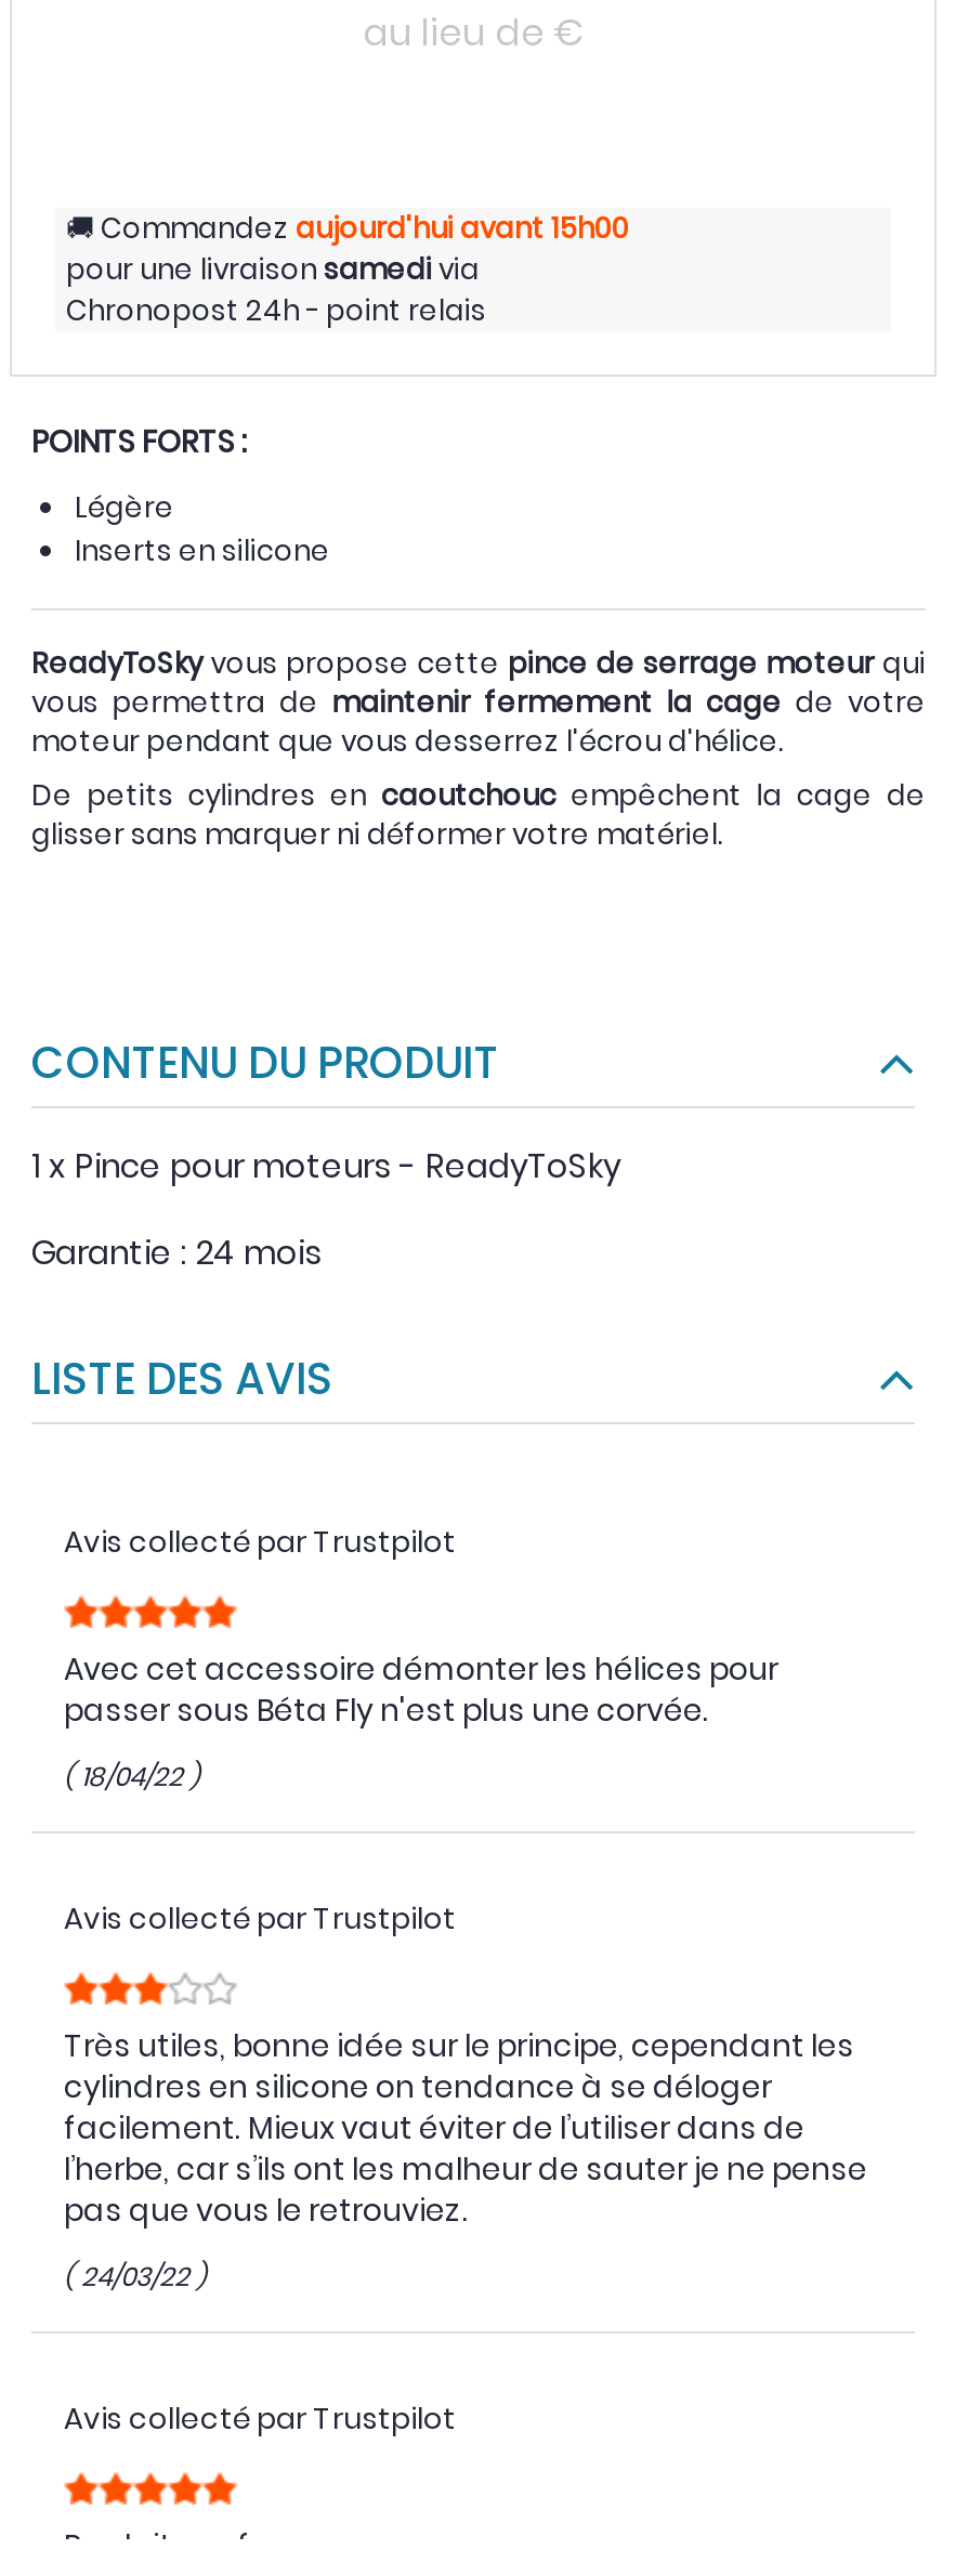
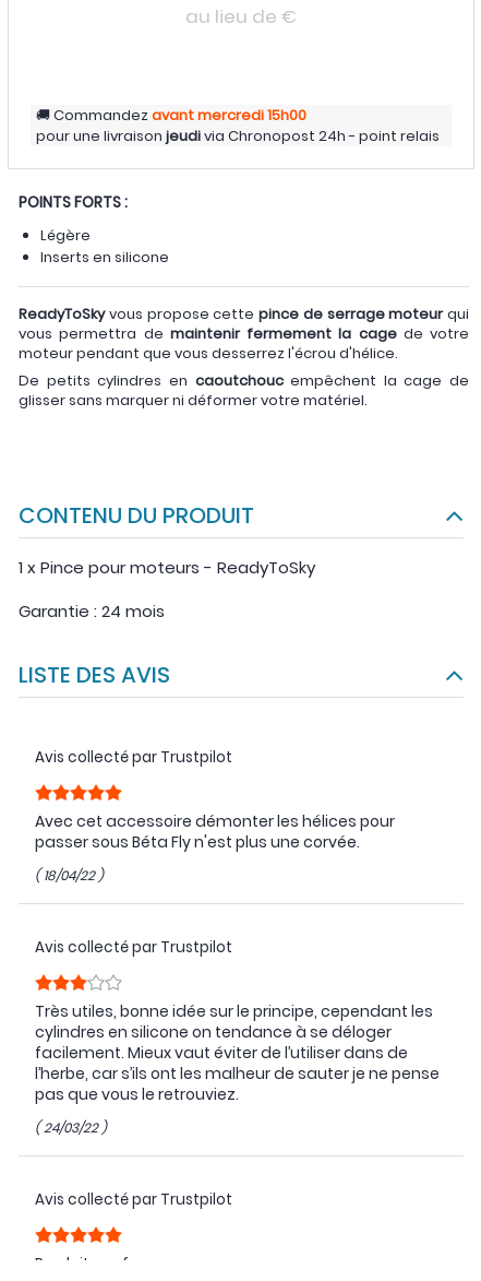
[66,208,629,331] Commandez aujourd'hui avant 15h00 | pour une livraison samedi via | Chronopost 24h - point relais -> [36,105,440,146] Commandez avant mercredi 15h00 | pour une livraison jeudi via Chronopost 24h - point relais

